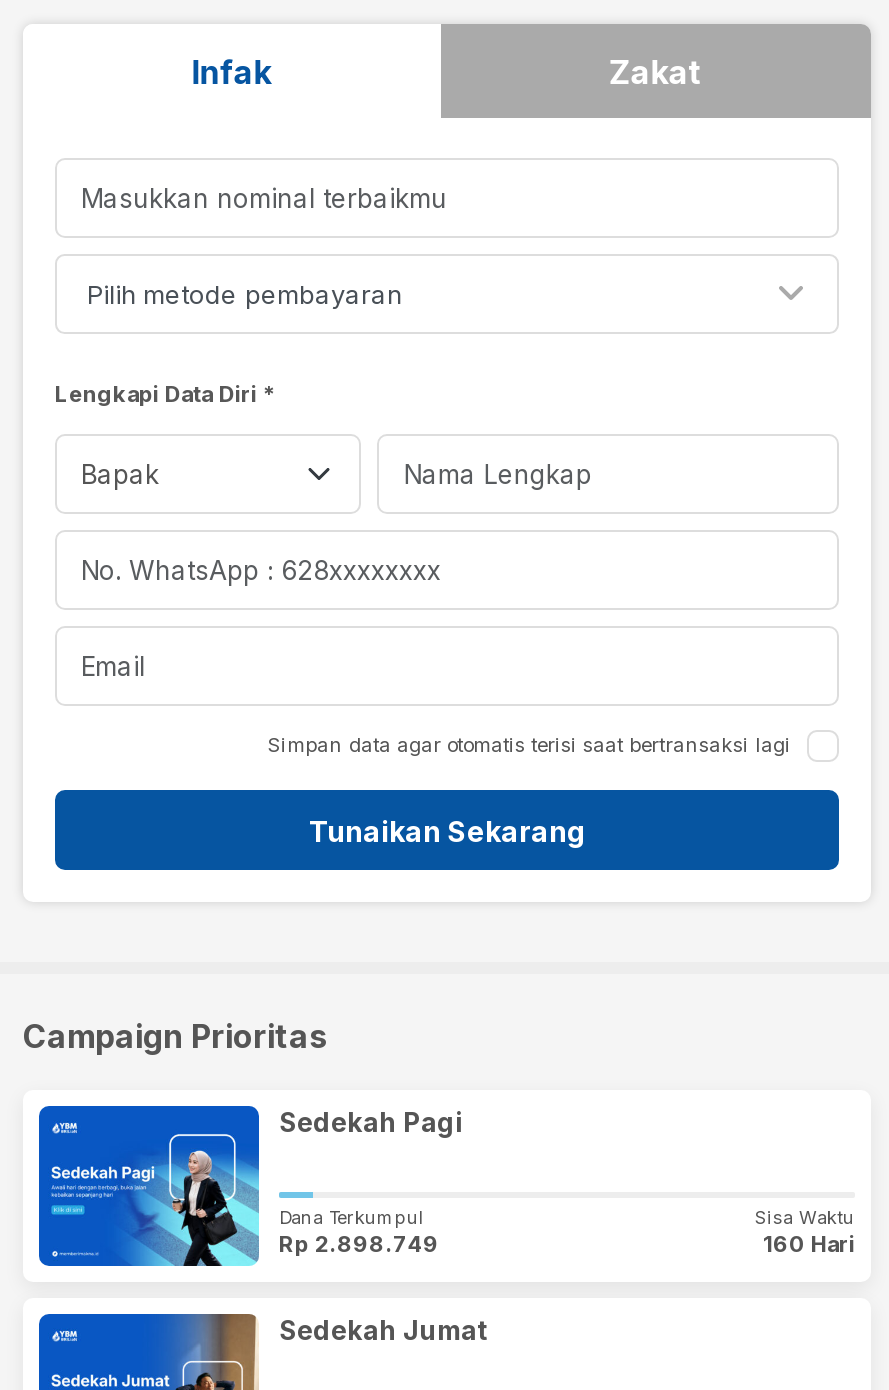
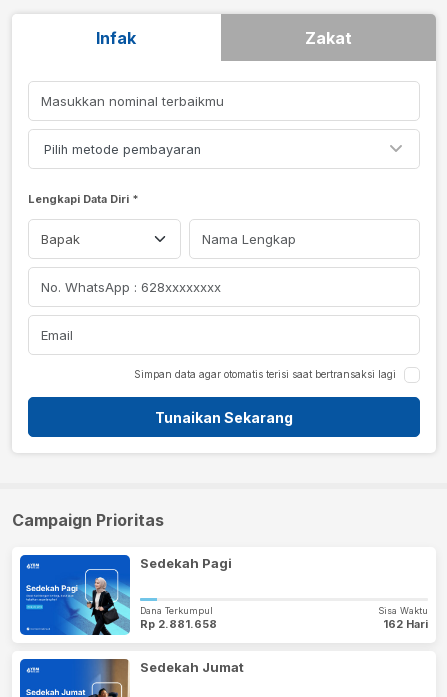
[279,1230,439,1258] Rp 2.898.749 -> [140,617,217,631] Rp 2.881.658
[763,1230,855,1258] 160 Hari -> [383,617,428,631] 162 Hari

